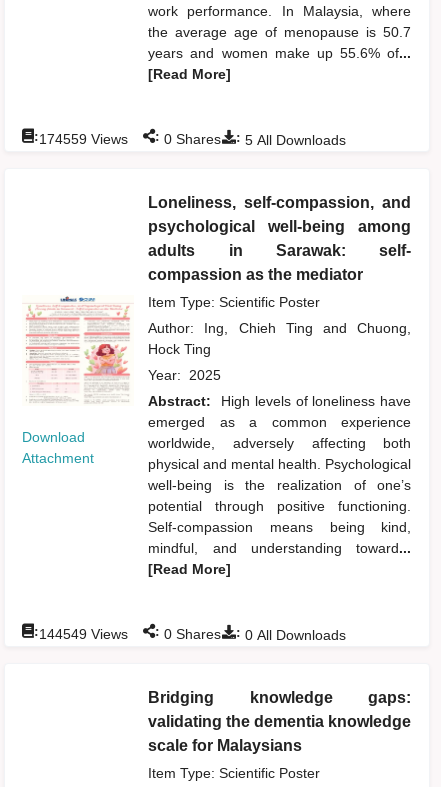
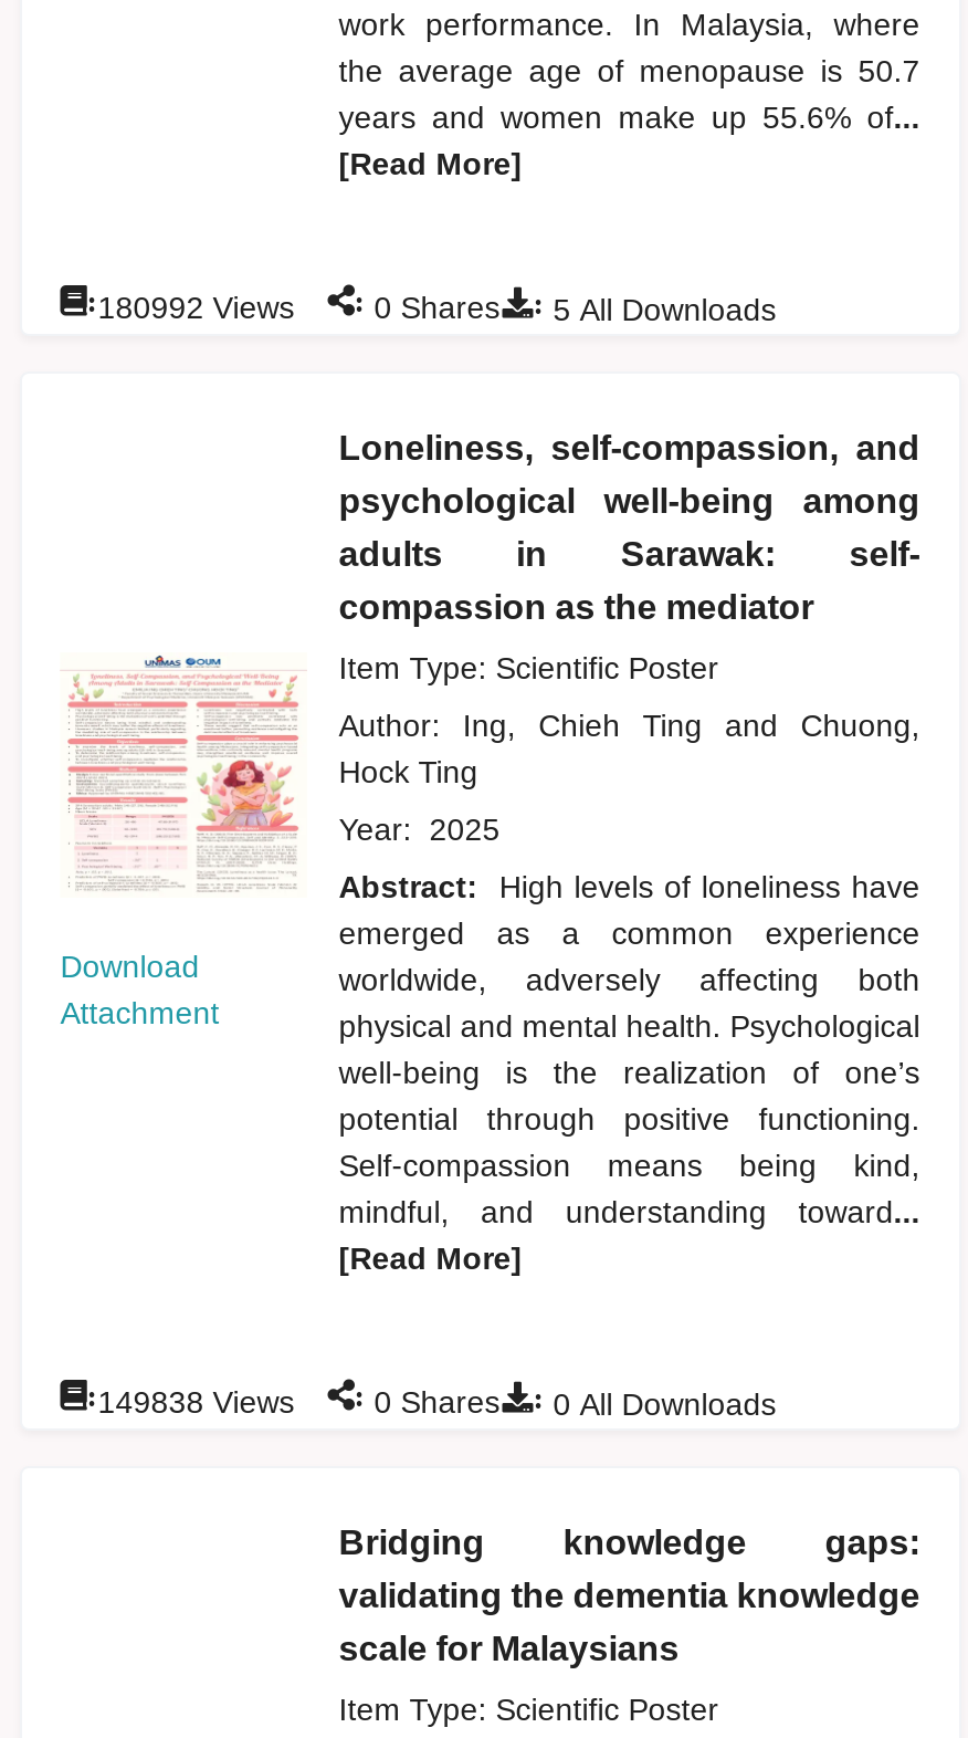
[34,129,346,148] :174559 Views : 0 Shares : 5 All Downloads -> [87,285,776,327] :180992 Views : 0 Shares : 5 All Downloads
[34,624,346,643] :144549 Views : 0 Shares : 0 All Downloads -> [87,1379,776,1421] :149838 Views : 0 Shares : 0 All Downloads

